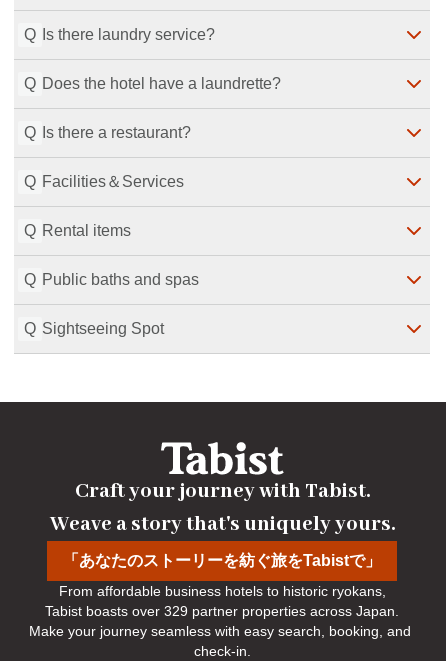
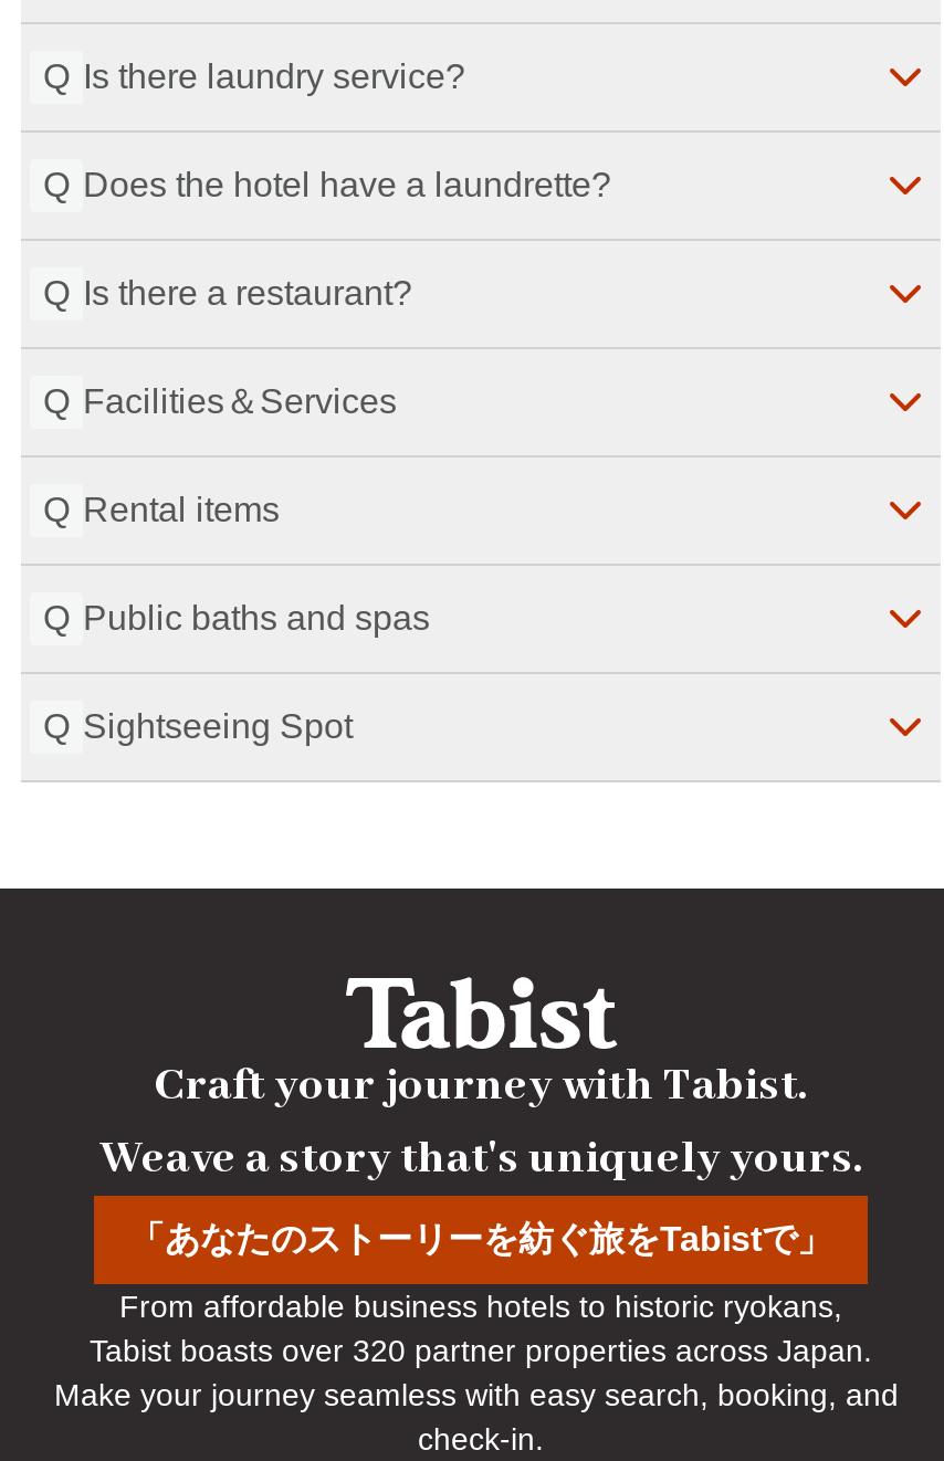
[45,603,399,619] Tabist boasts over 329 partner properties across Japan. -> [90,1333,872,1368] Tabist boasts over 320 partner properties across Japan.

